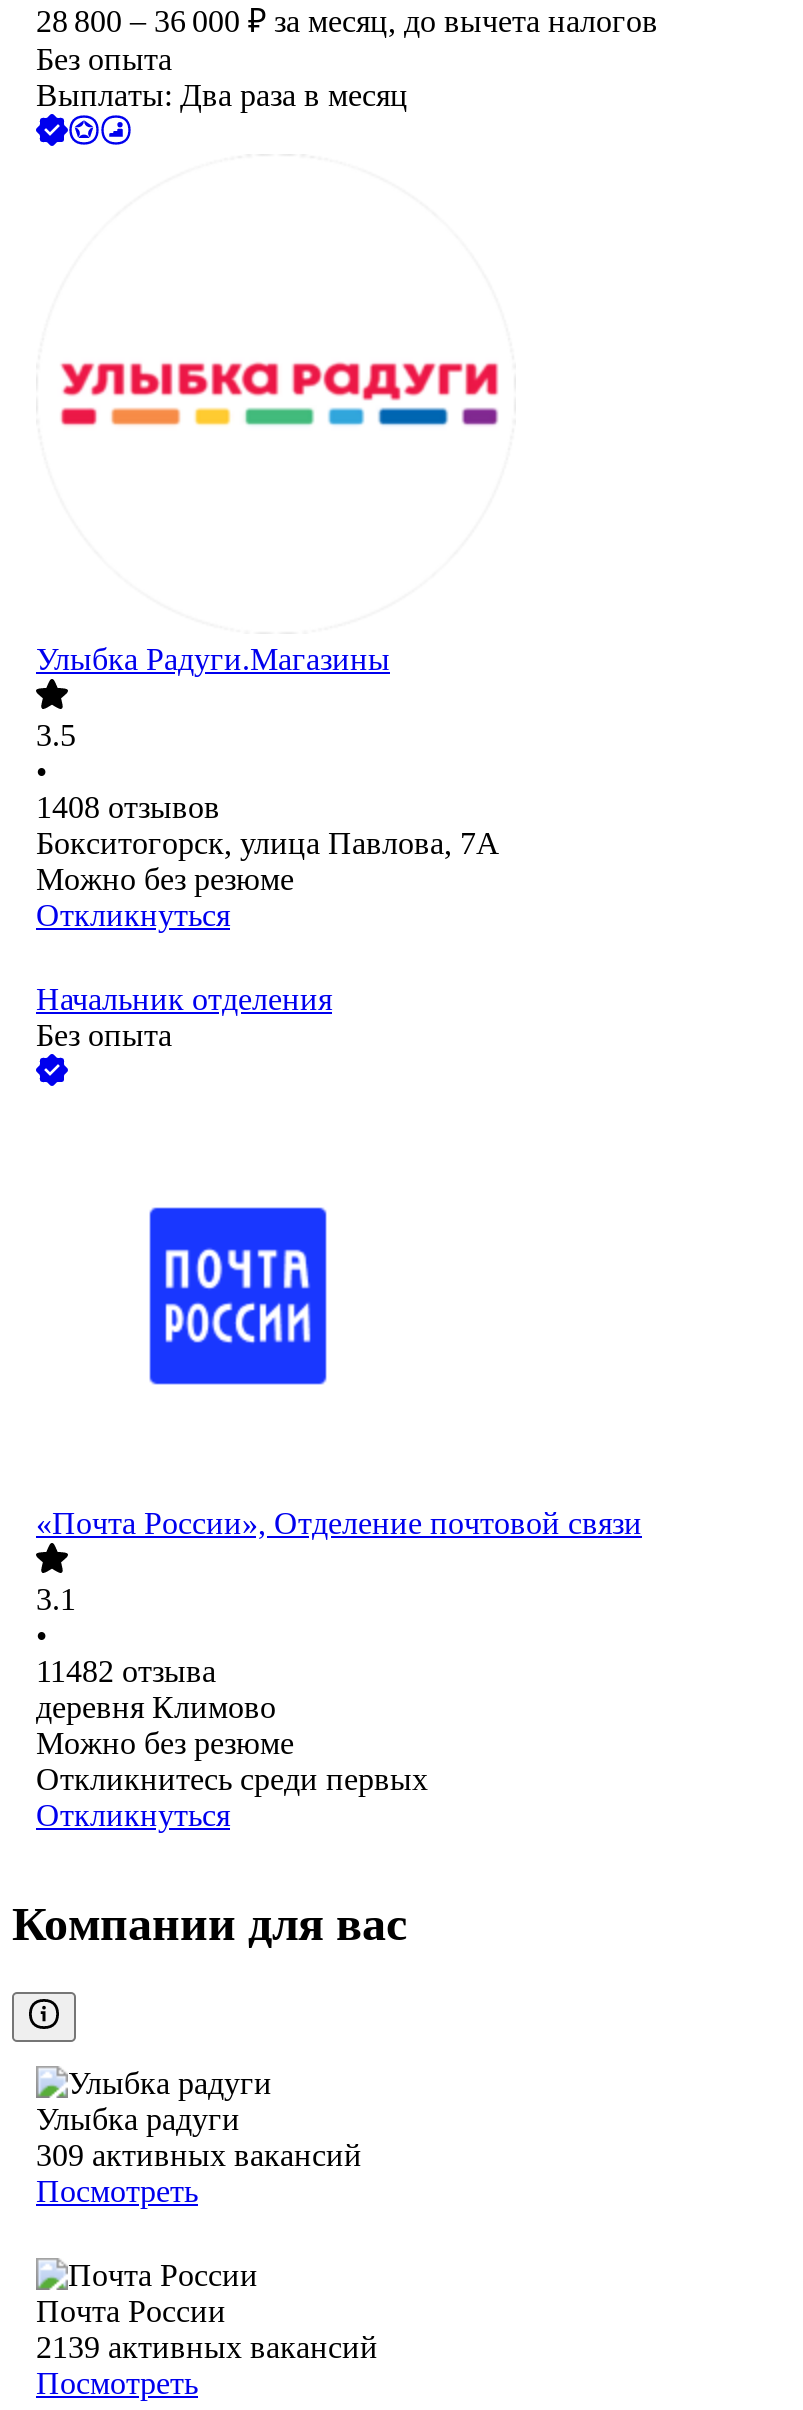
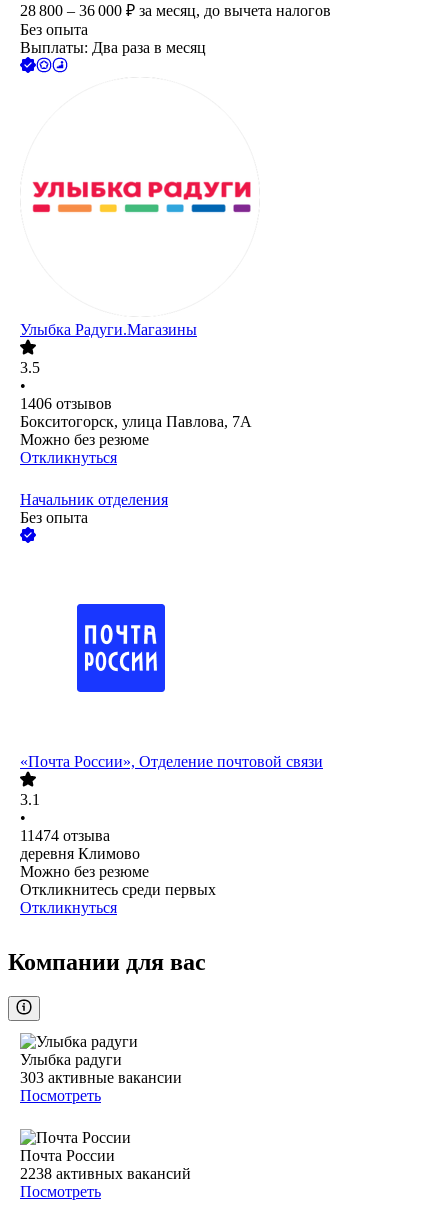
[36,791,220,825] 1408 отзывов -> [20,395,112,412] 1406 отзывов
[36,1655,216,1689] 11482 отзыва -> [20,827,110,844] 11474 отзыва
[36,2139,362,2173] 309 активных вакансий -> [20,1069,182,1086] 303 активные вакансии
[36,2331,378,2365] 2139 активных вакансий -> [20,1165,191,1182] 2238 активных вакансий

